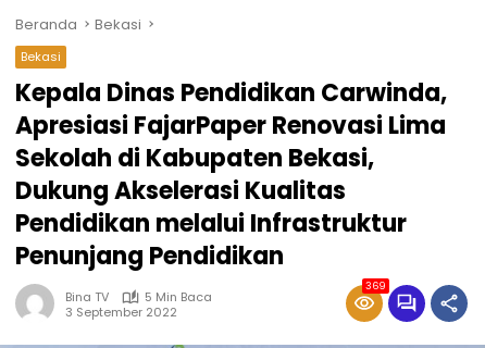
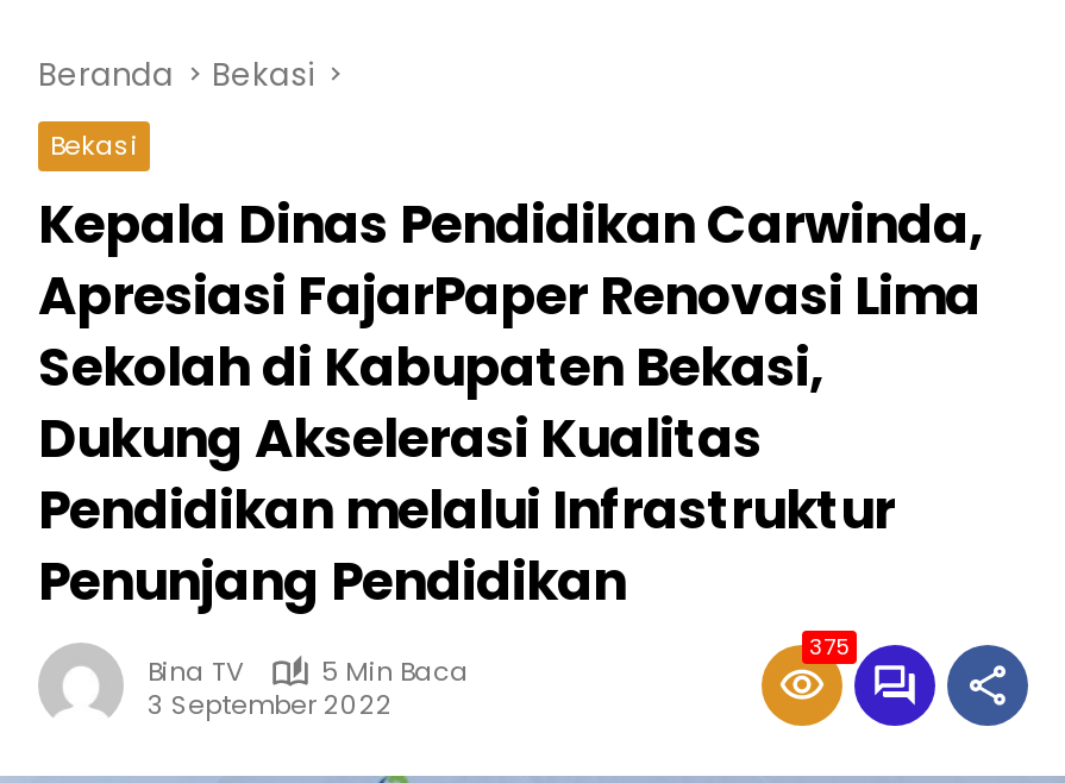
[365,279,386,293] 369 -> [809,633,850,662] 375

